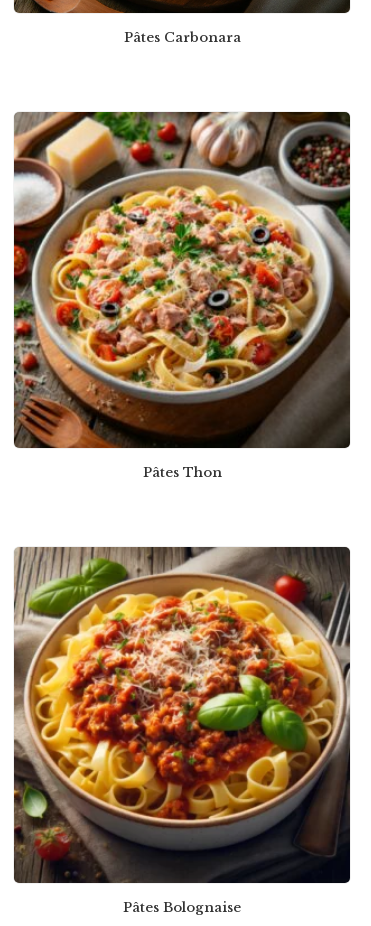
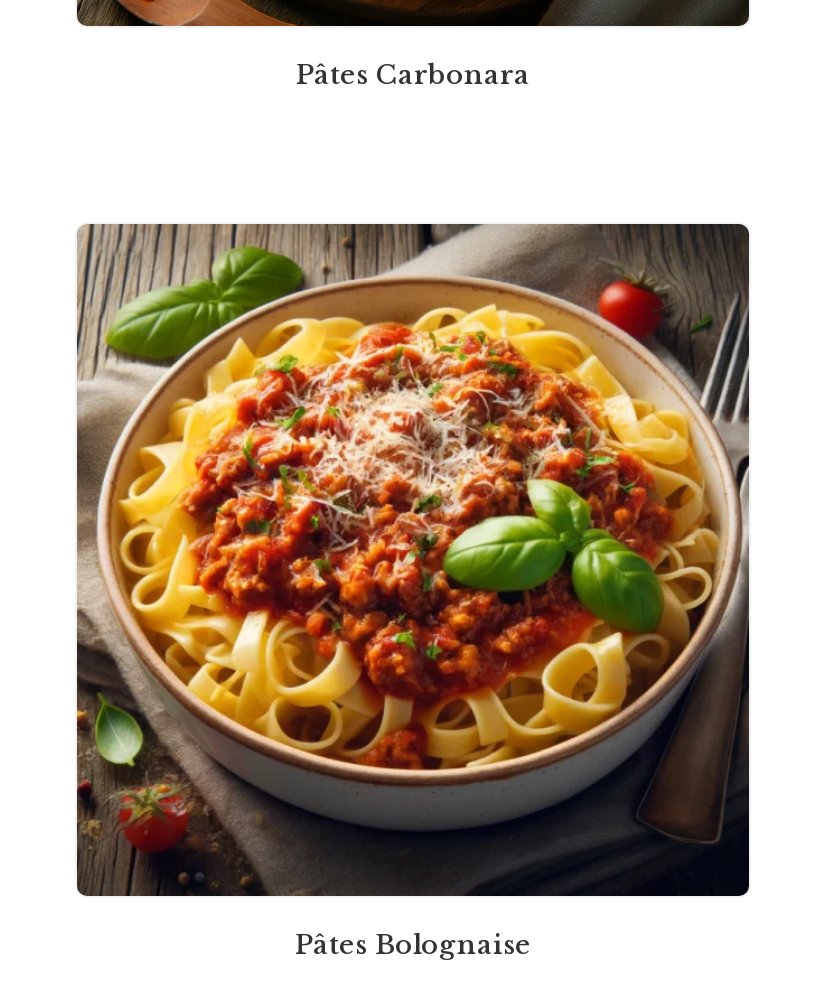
[14,112,351,481] [image] | Pâtes Thon -> none

